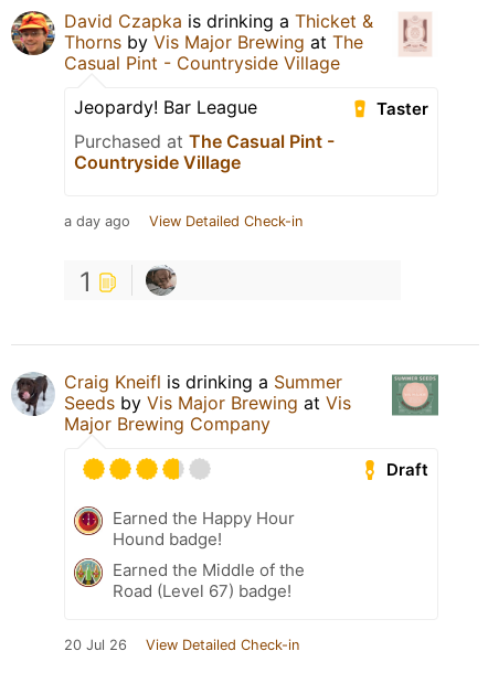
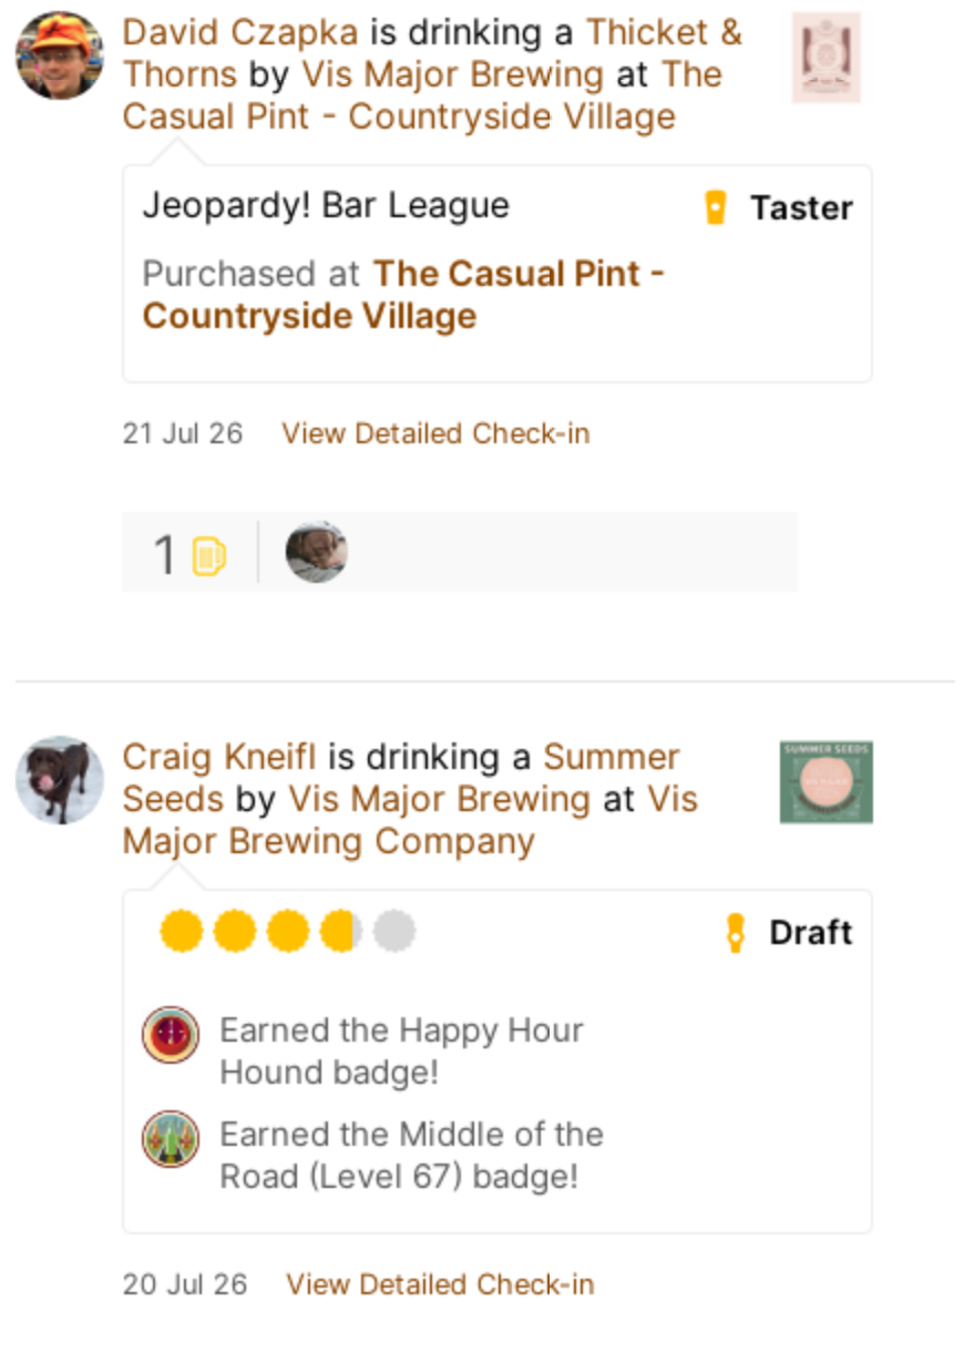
[64,214,130,230] a day ago -> [122,418,244,451] 21 Jul 26

